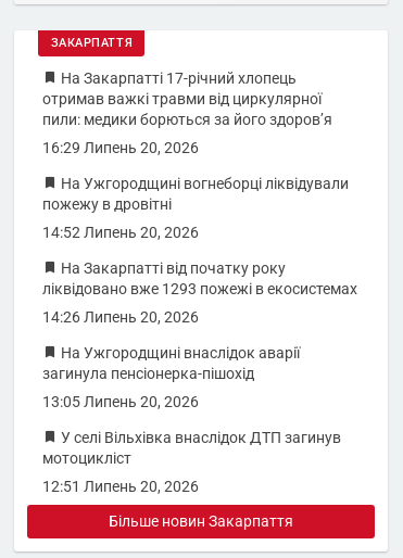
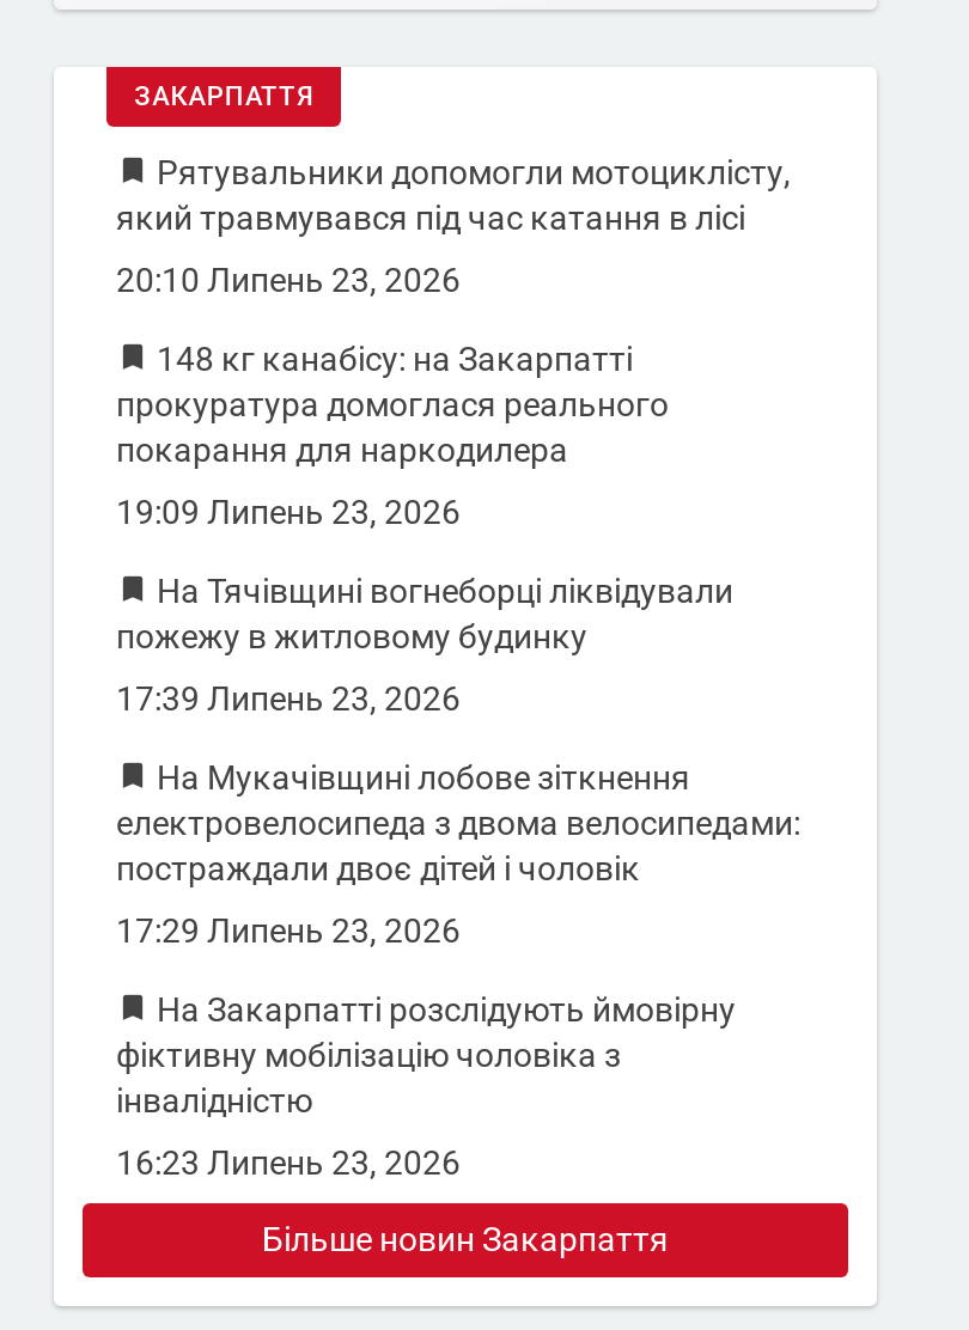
[42,69,332,128] На Закарпатті 17-річний хлопець | отримав важкі травми від циркулярної | пили: медики борються за його здоров’я -> [116,153,791,237] Рятувальники допомогли мотоциклісту, | який травмувався під час катання в лісі
[42,139,199,156] 16:29 Липень 20, 2026 -> [116,261,461,299] 20:10 Липень 23, 2026
[42,174,349,212] На Ужгородщині вогнеборці ліквідували | пожежу в дровітні -> [116,340,669,469] 148 кг канабісу: на Закарпатті | прокуратура домоглася реального | покарання для наркодилера
[42,223,199,241] 14:52 Липень 20, 2026 -> [116,493,461,531] 19:09 Липень 23, 2026
[42,259,357,297] На Закарпатті від початку року | ліквідовано вже 1293 пожежі в екосистемах -> [116,572,733,656] На Тячівщині вогнеборці ліквідували | пожежу в житловому будинку
[42,308,199,325] 14:26 Липень 20, 2026 -> [116,680,461,718] 17:39 Липень 23, 2026
[42,344,300,382] На Ужгородщині внаслідок аварії | загинула пенсіонерка-пішохід -> [116,759,800,888] На Мукачівщині лобове зіткнення | електровелосипеда з двома велосипедами: | постраждали двоє дітей і чоловік
[42,393,199,410] 13:05 Липень 20, 2026 -> [116,912,461,950] 17:29 Липень 23, 2026
[42,428,341,466] У селі Вільхівка внаслідок ДТП загинув | мотоцикліст -> [116,991,736,1120] На Закарпатті розслідують ймовірну | фіктивну мобілізацію чоловіка з | інвалідністю
[42,477,199,495] 12:51 Липень 20, 2026 -> [116,1144,461,1182] 16:23 Липень 23, 2026

